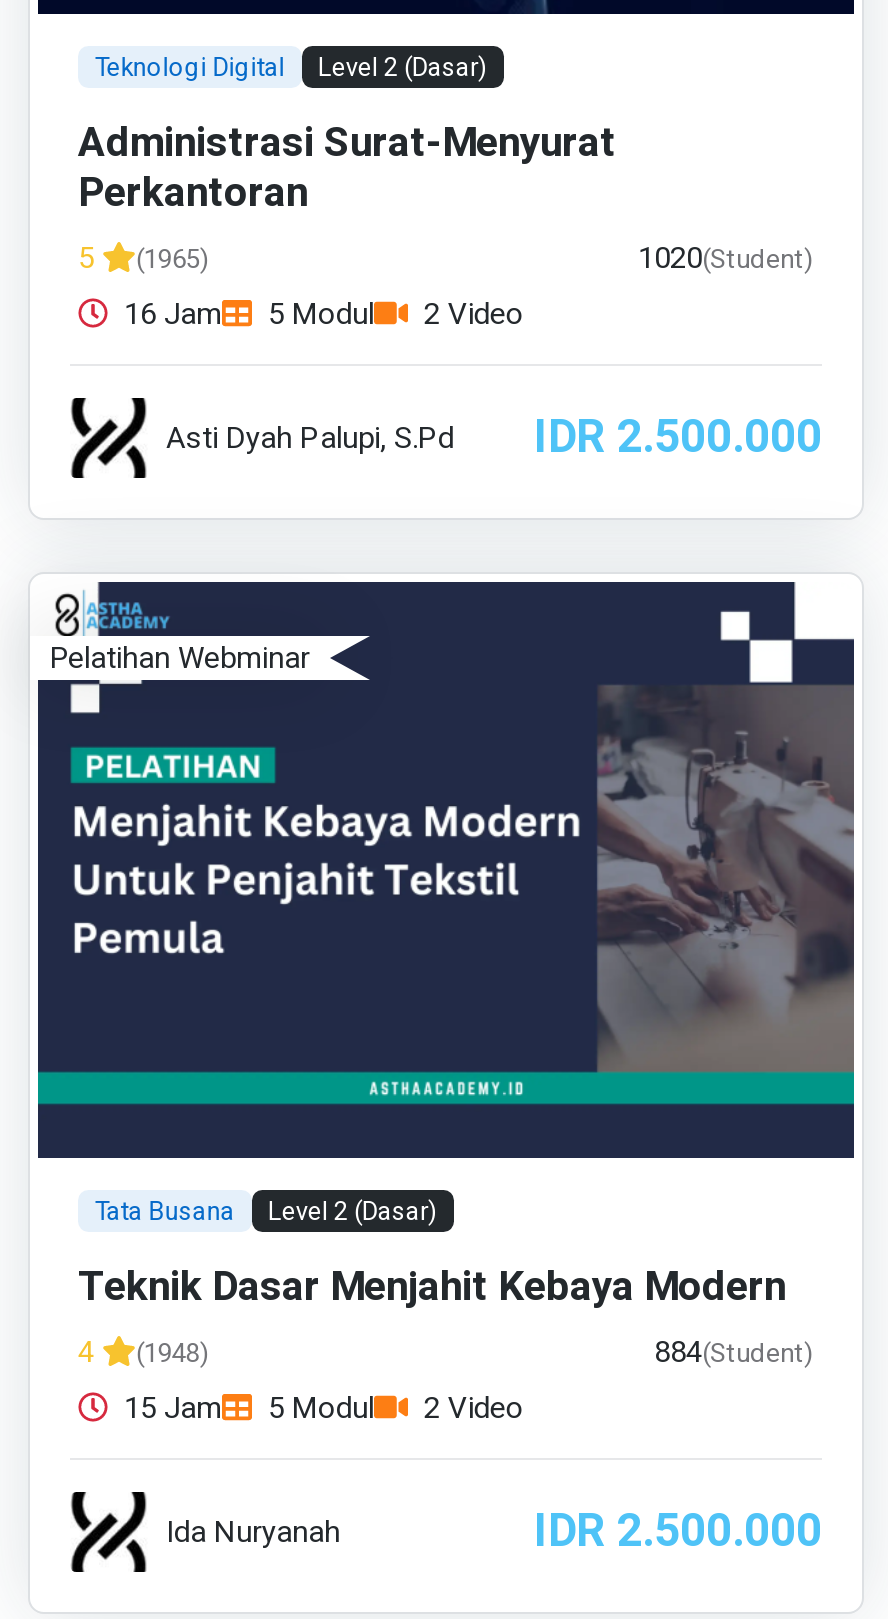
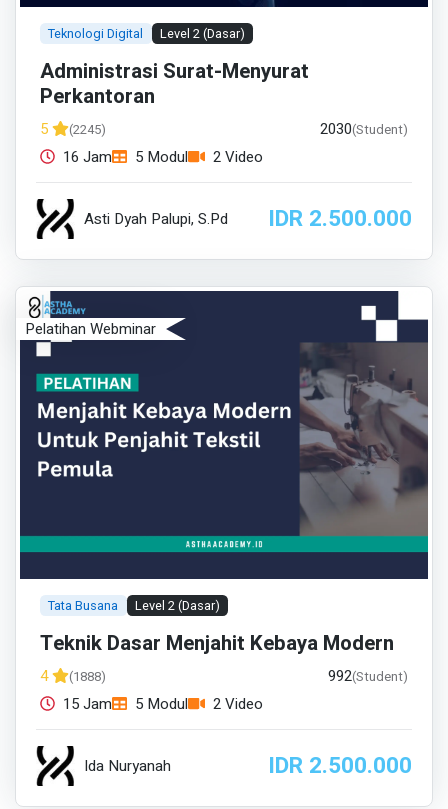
[78,241,210,277] 5 (1965) -> [40,120,106,138] 5 (2245)
[638,237,814,281] 1020(Student) -> [320,118,408,140] 2030(Student)
[78,1334,210,1370] 4 (1948) -> [40,667,106,685] 4 (1888)
[654,1330,814,1374] 884(Student) -> [328,665,408,687] 992(Student)

